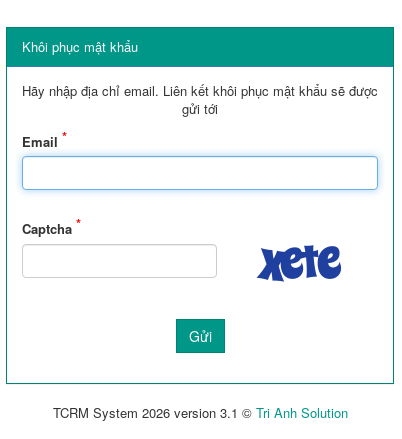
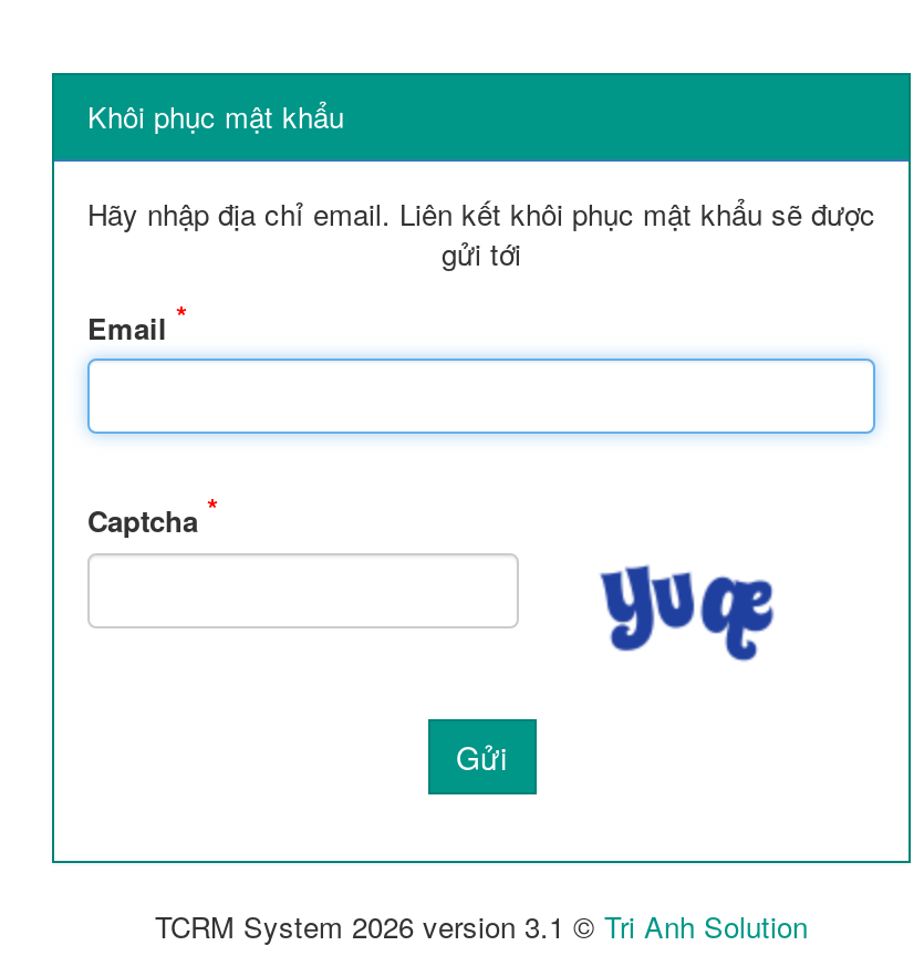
[254,244,342,292] [image] -> [599,555,793,662] [image]

